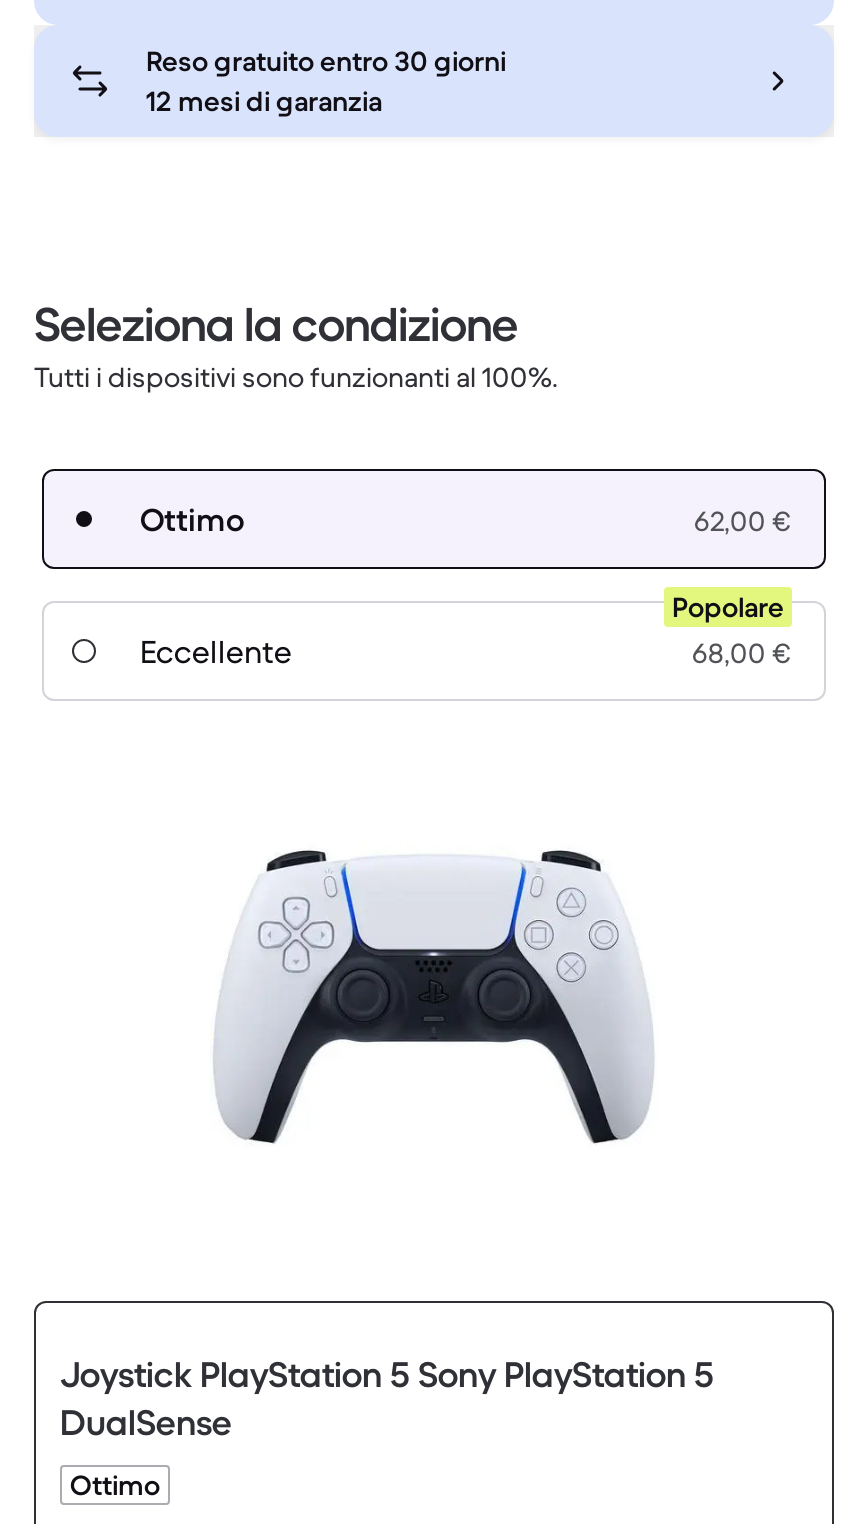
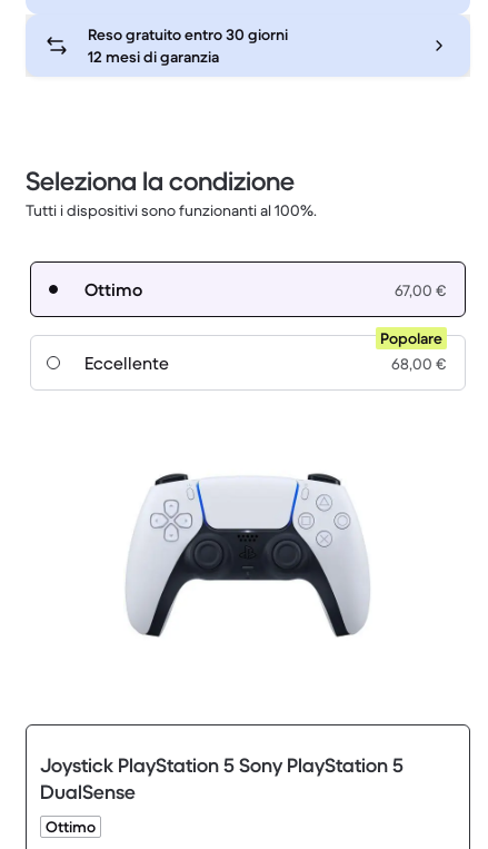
[694,504,792,540] 62,00 € -> [395,281,447,301] 67,00 €

